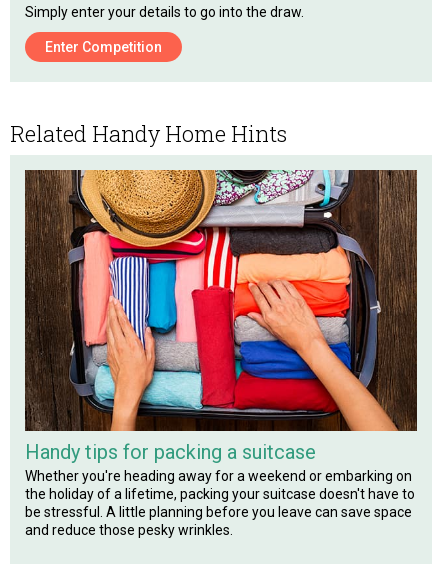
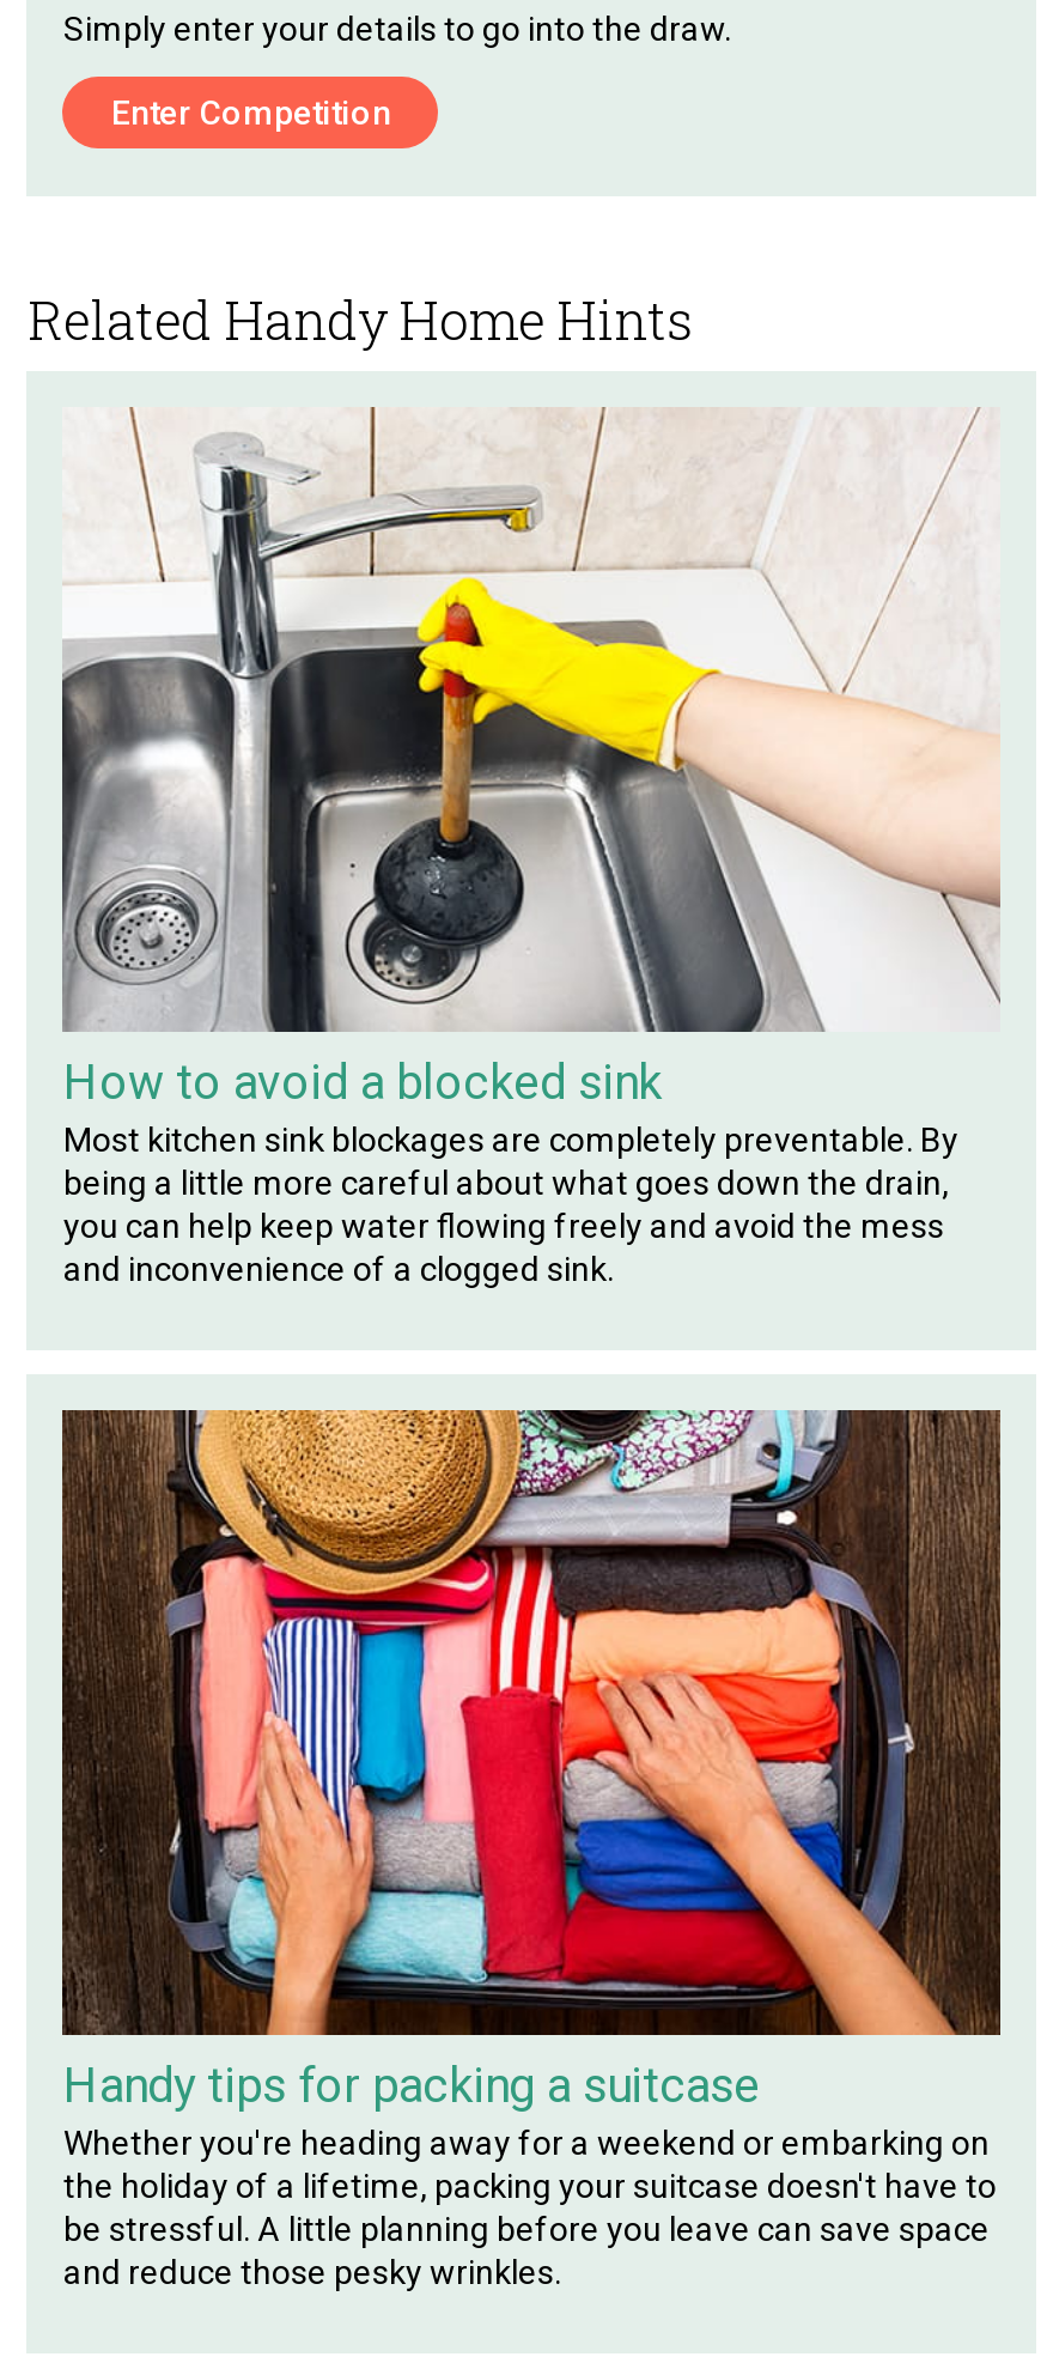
none -> [62,407,1000,1288] [image] | How to avoid a blocked sink | Most kitchen sink blockages are completely preventable. By | being a little more careful about what goes down the drain, | you can help keep water flowing freely and avoid the mess | and inconvenience of a clogged sink.

